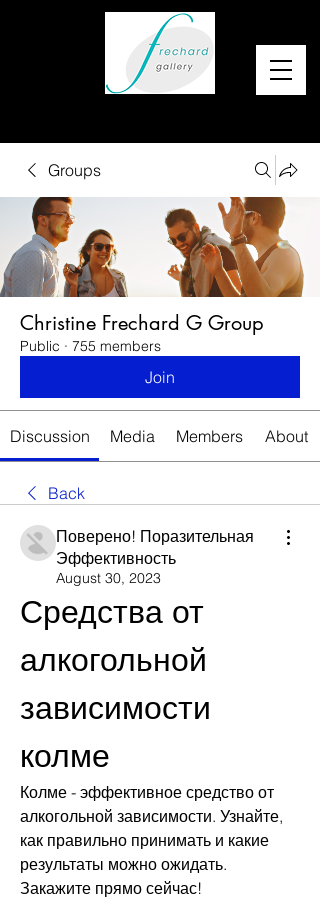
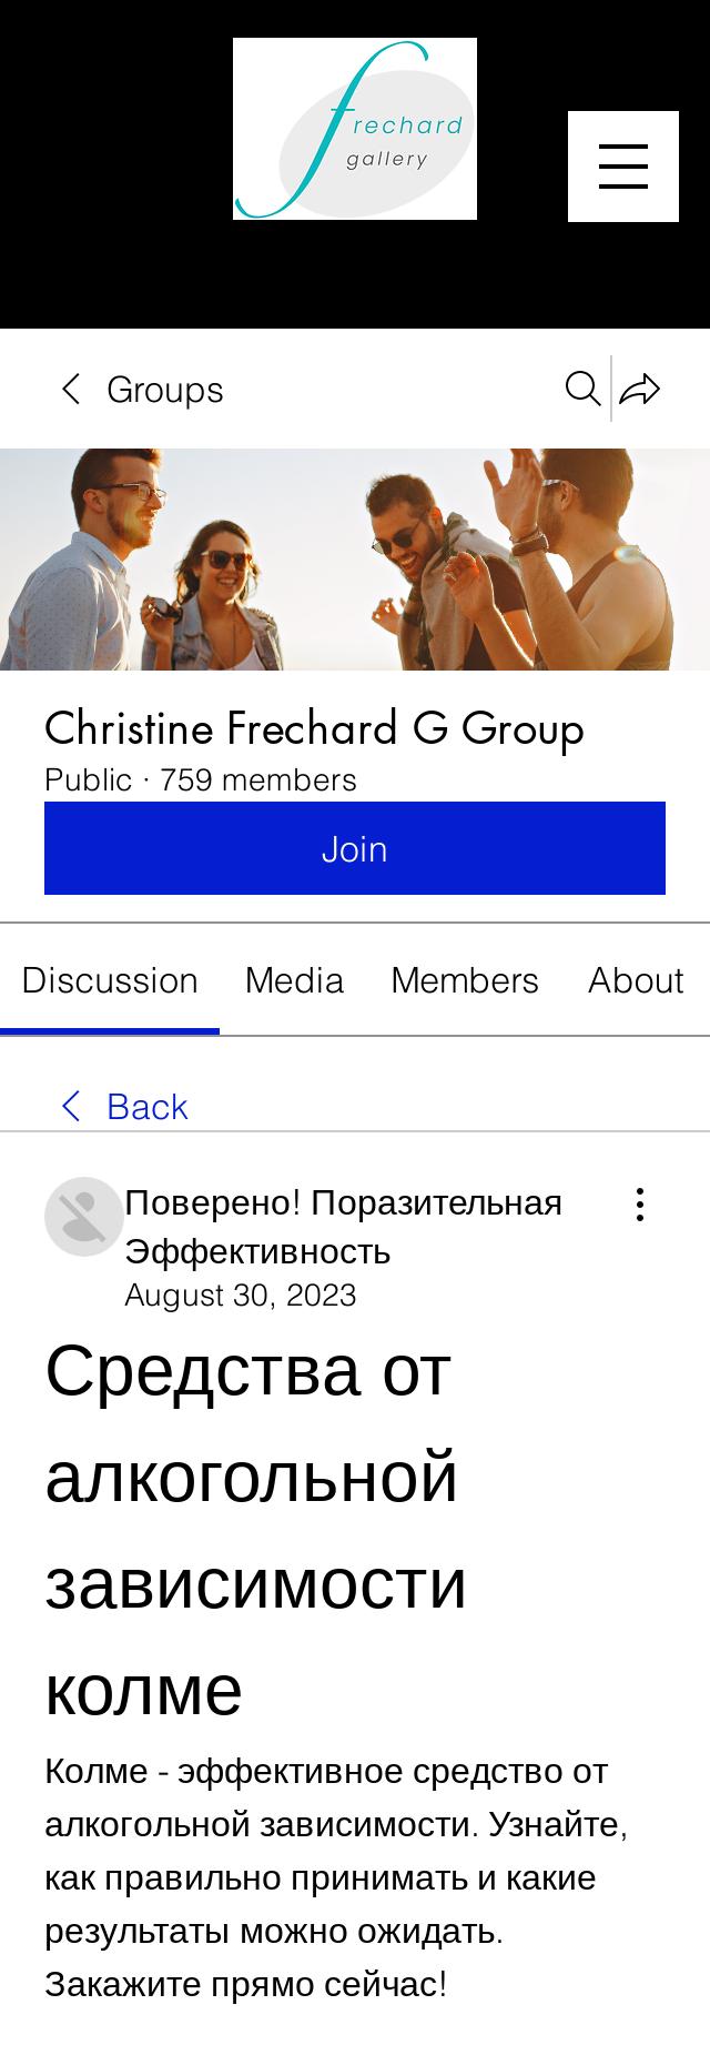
[20,337,161,355] Public · 755 members -> [44,759,357,799] Public · 759 members

